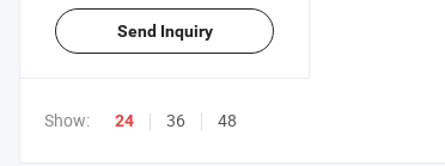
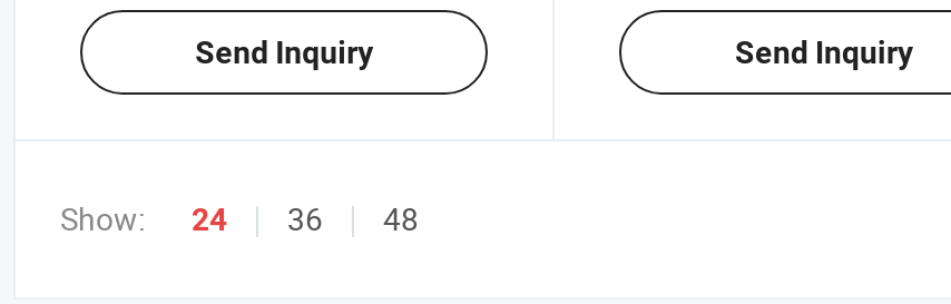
none -> [735,35,913,70] Send Inquiry

